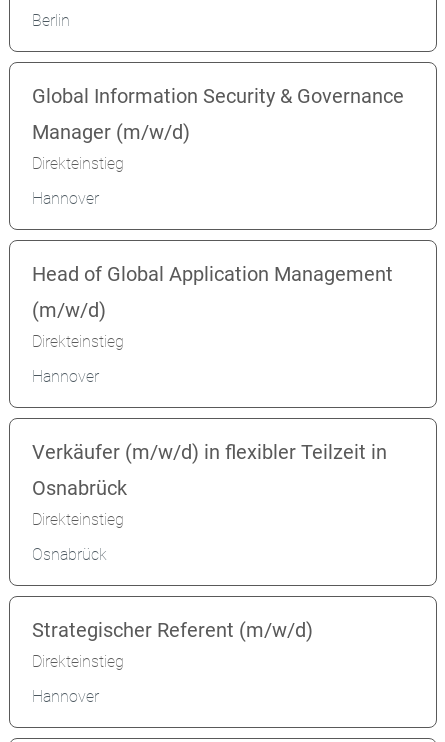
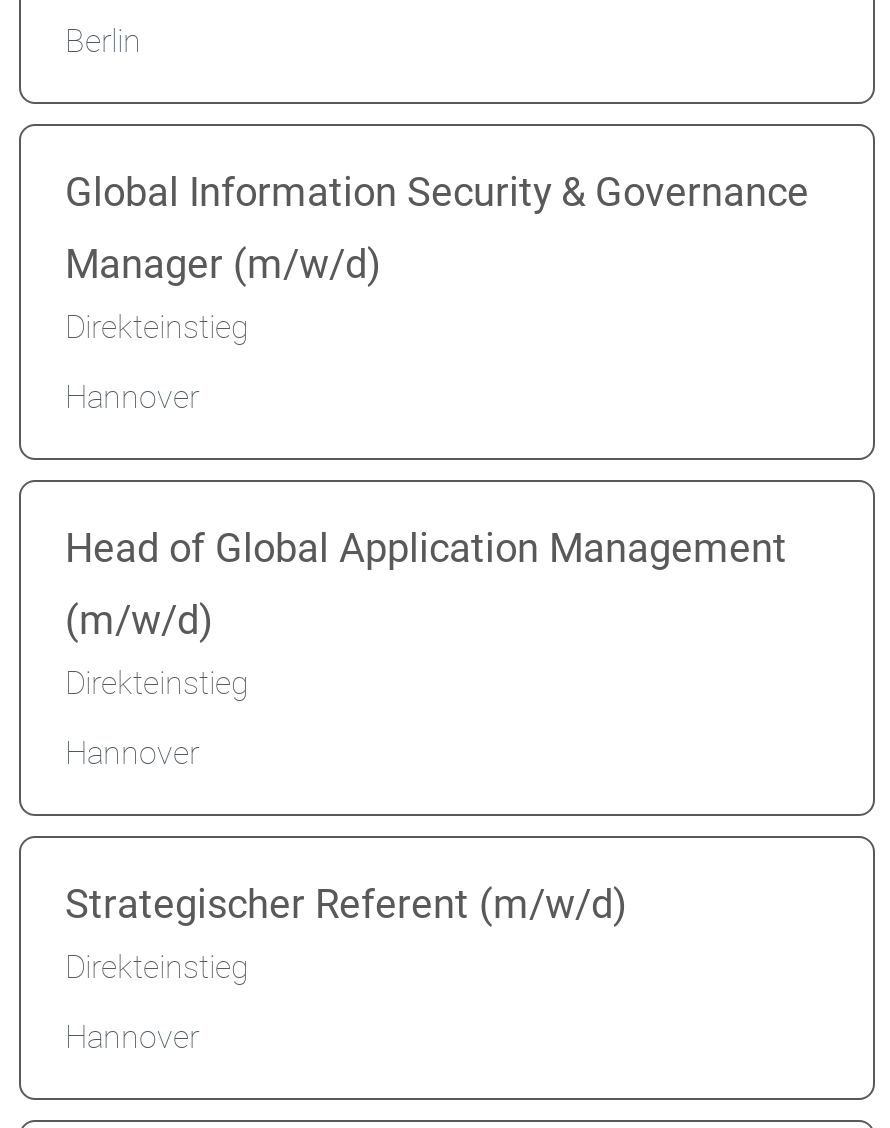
[32,440,387,564] Verkäufer (m/w/d) in flexibler Teilzeit in | Osnabrück | Direkteinstieg | Osnabrück -> none

